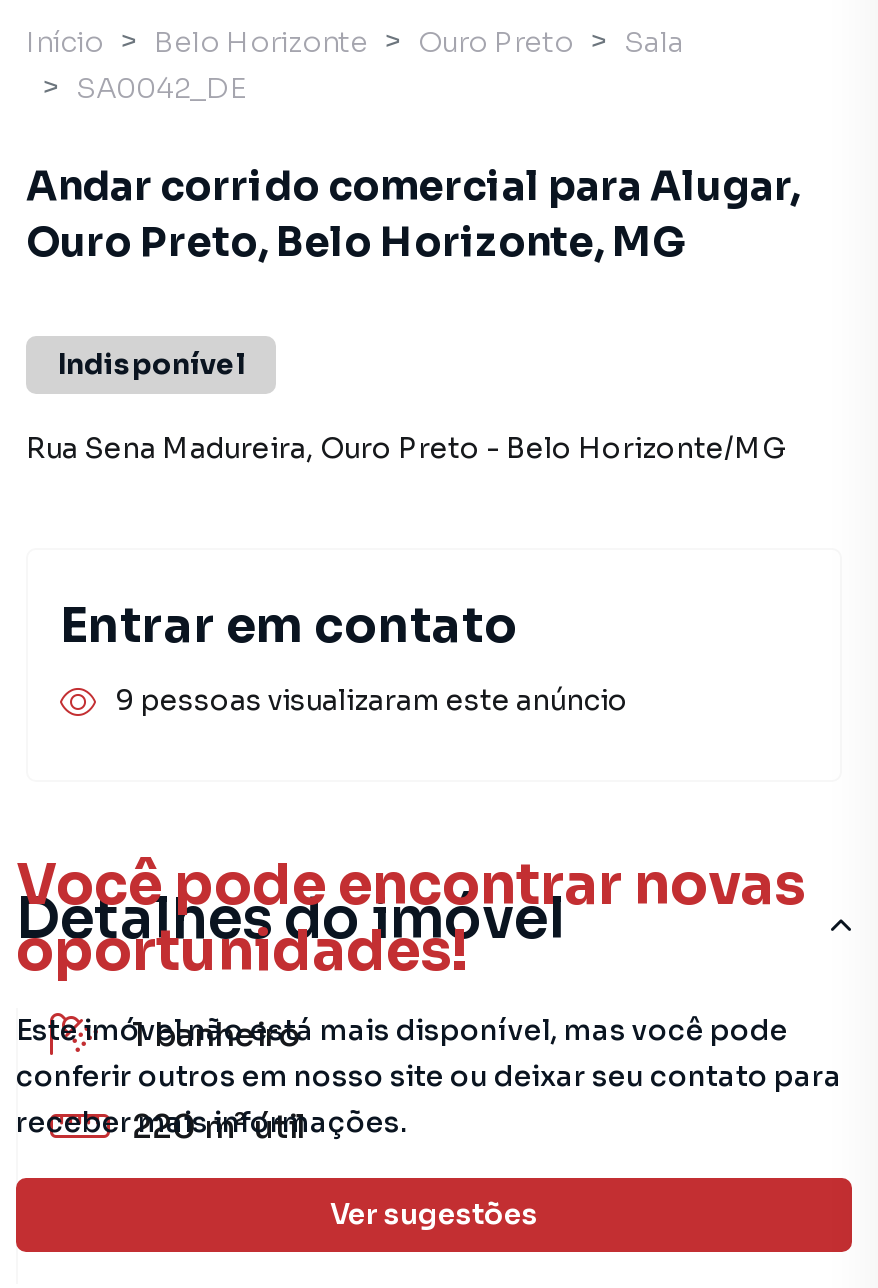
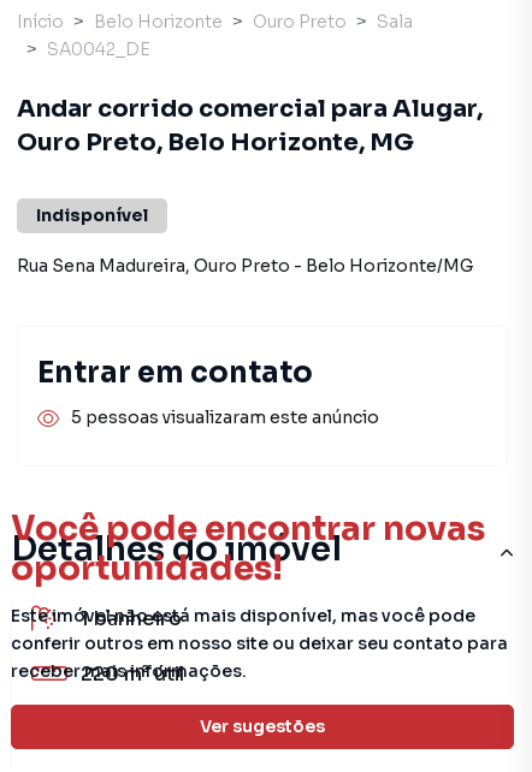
[116,682,628,718] 9 pessoas visualizaram este anúncio -> [71,406,379,428] 5 pessoas visualizaram este anúncio

